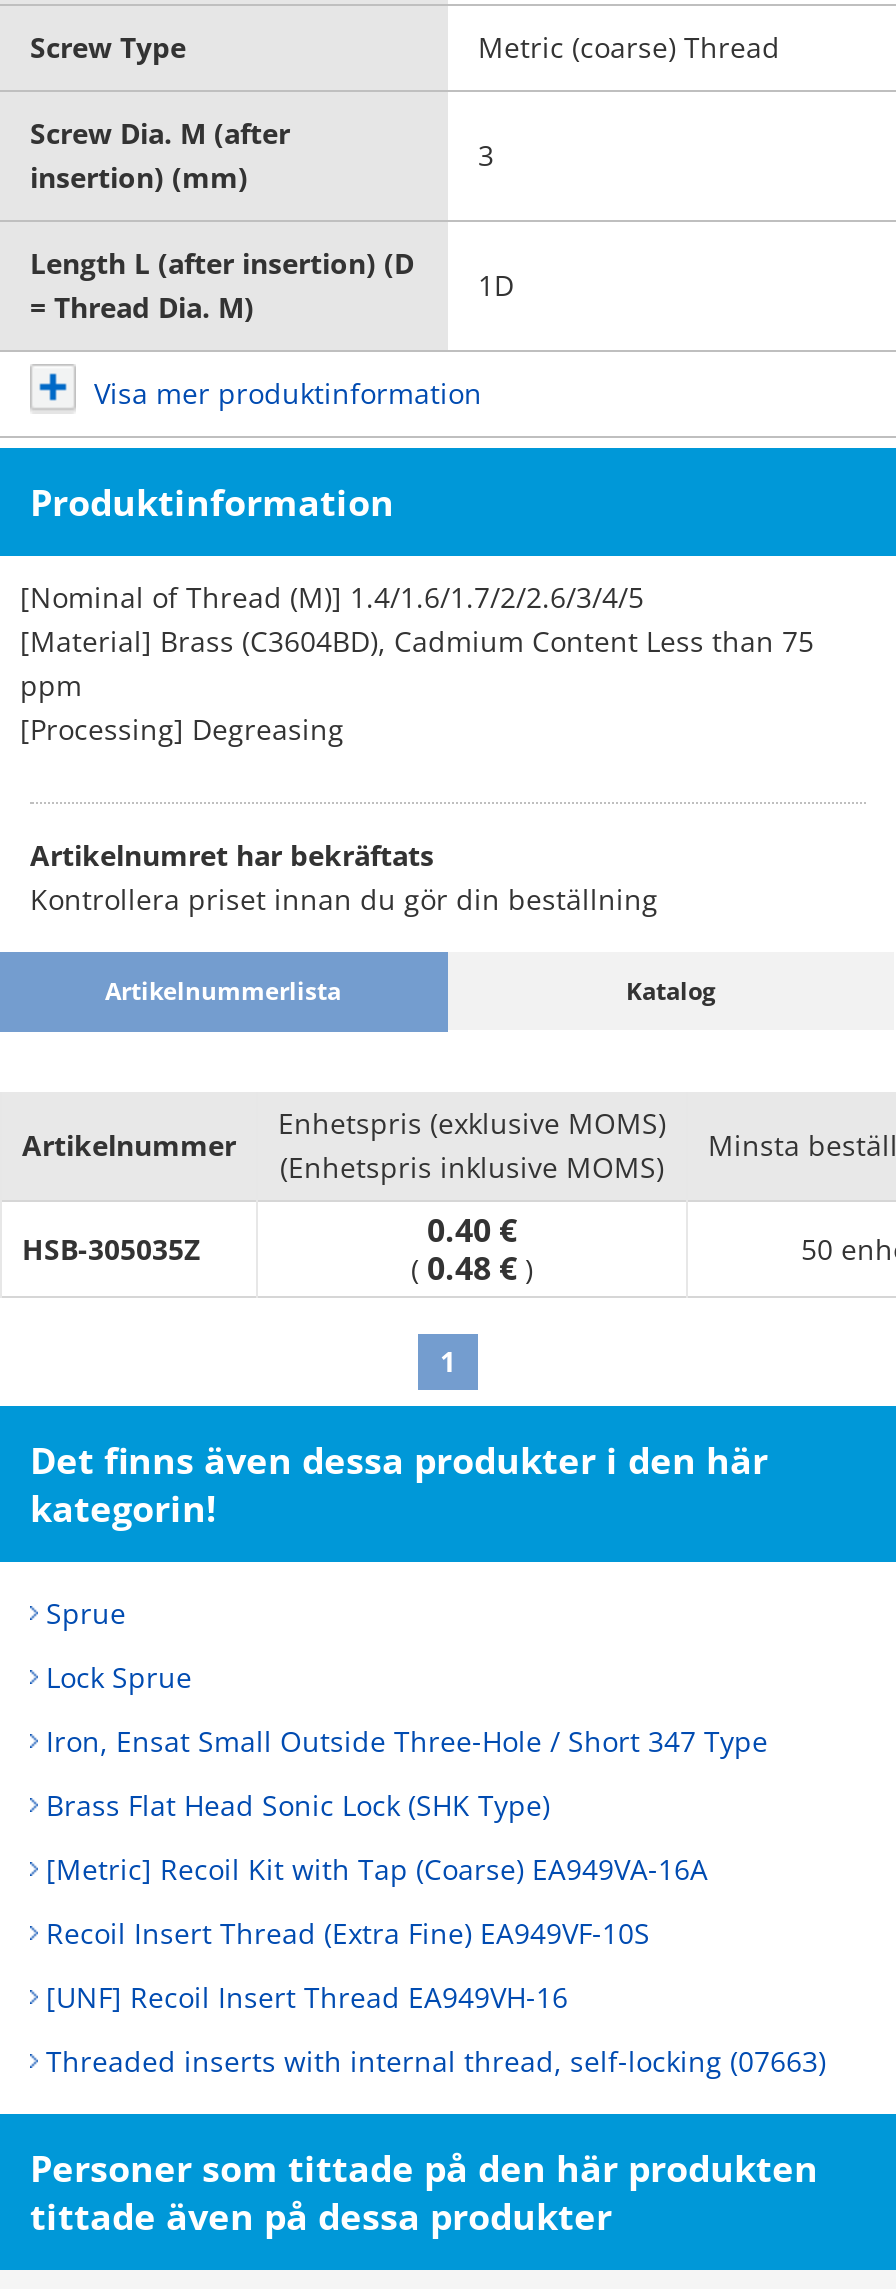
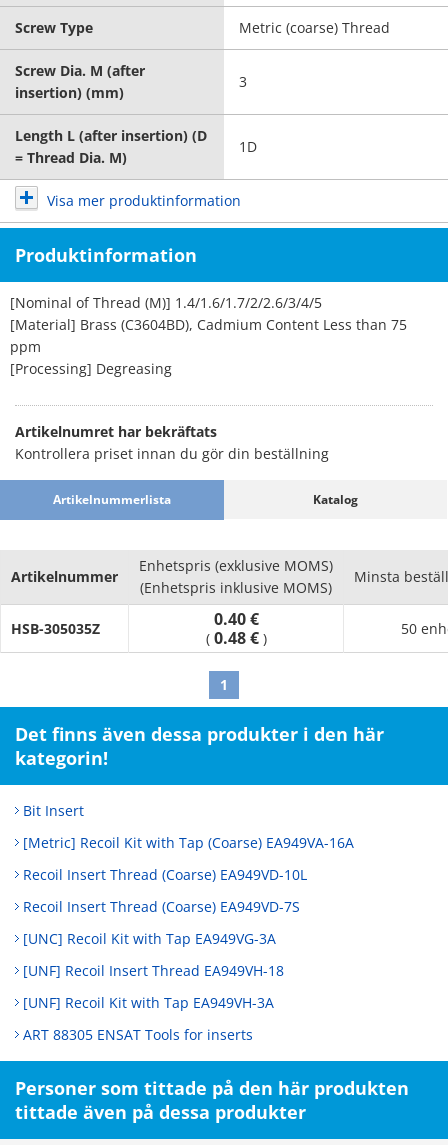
[46,1594,768,1824] Sprue | Lock Sprue | Iron, Ensat Small Outside Three-Hole / Short 347 Type | Brass Flat Head Sonic Lock (SHK Type) -> [23,801,84,820] Bit Insert
moved [46,1850,708,1888] -> [23,833,354,852]: [Metric] Recoil Kit with Tap (Coarse) EA949VA-16A
[46,1914,826,2080] Recoil Insert Thread (Extra Fine) EA949VF-10S | [UNF] Recoil Insert Thread EA949VH-16 | Threaded inserts with internal thread, self-locking (07663) -> [23,865,307,1044] Recoil Insert Thread (Coarse) EA949VD-10L | Recoil Insert Thread (Coarse) EA949VD-7S | [UNC] Recoil Kit with Tap EA949VG-3A | [UNF] Recoil Insert Thread EA949VH-18 | [UNF] Recoil Kit with Tap EA949VH-3A | ART 88305 ENSAT Tools for inserts

